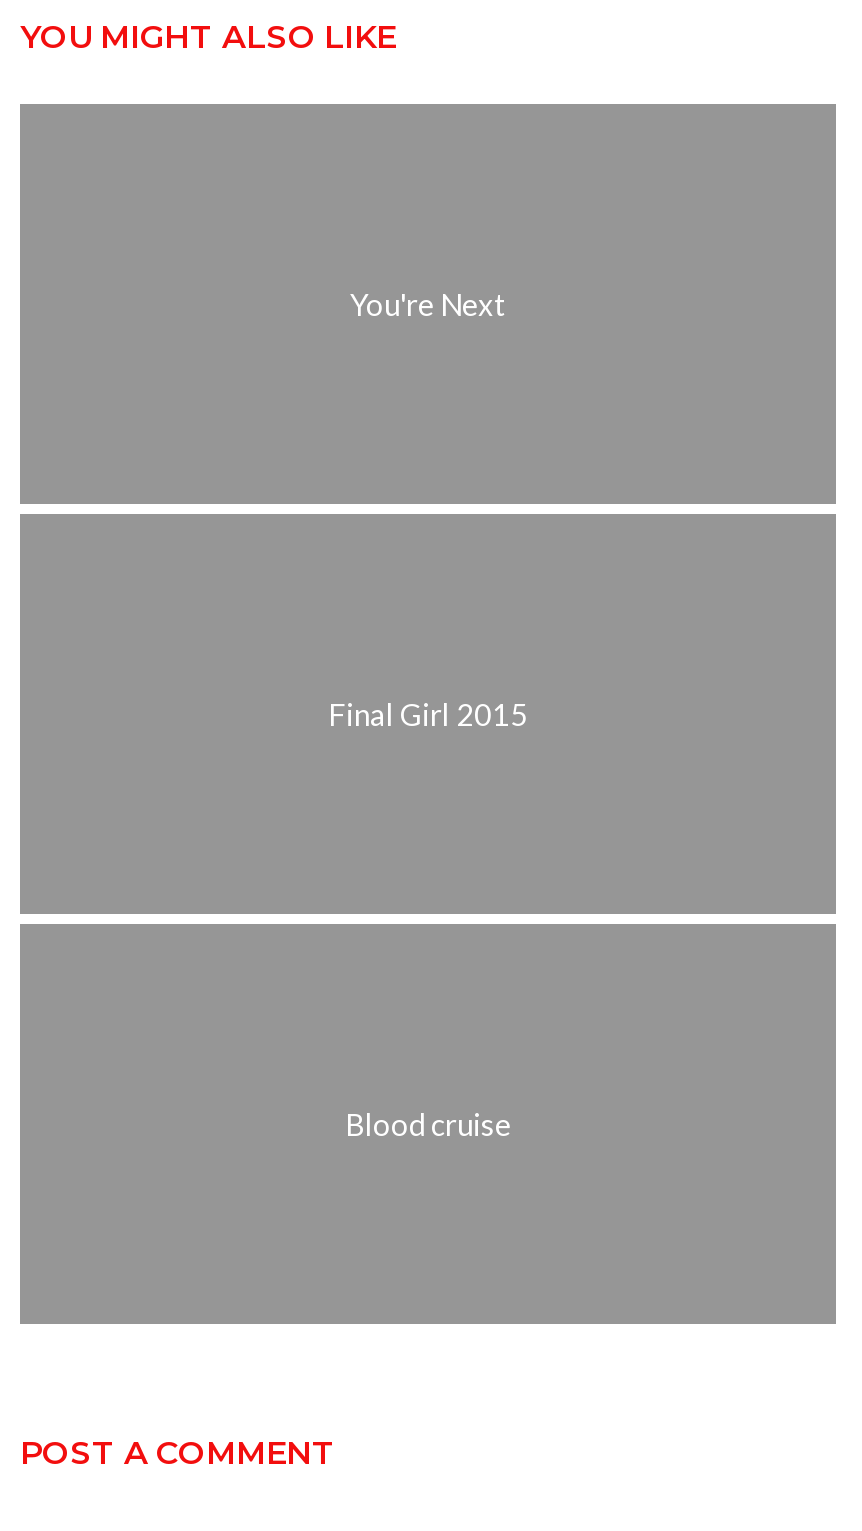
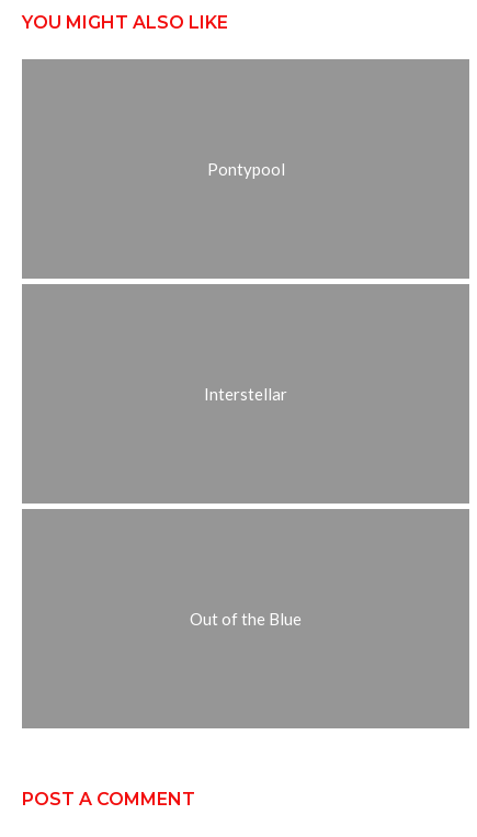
[350,286,506,322] You're Next -> [207,159,285,179] Pontypool
[328,696,528,732] Final Girl 2015 -> [204,384,287,404] Interstellar
[345,1106,511,1142] Blood cruise -> [190,609,302,629] Out of the Blue

